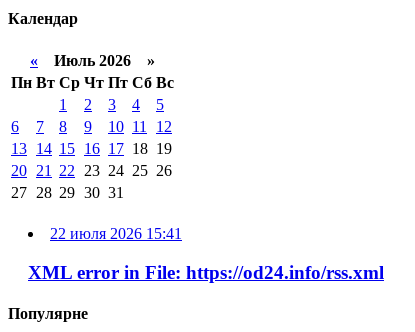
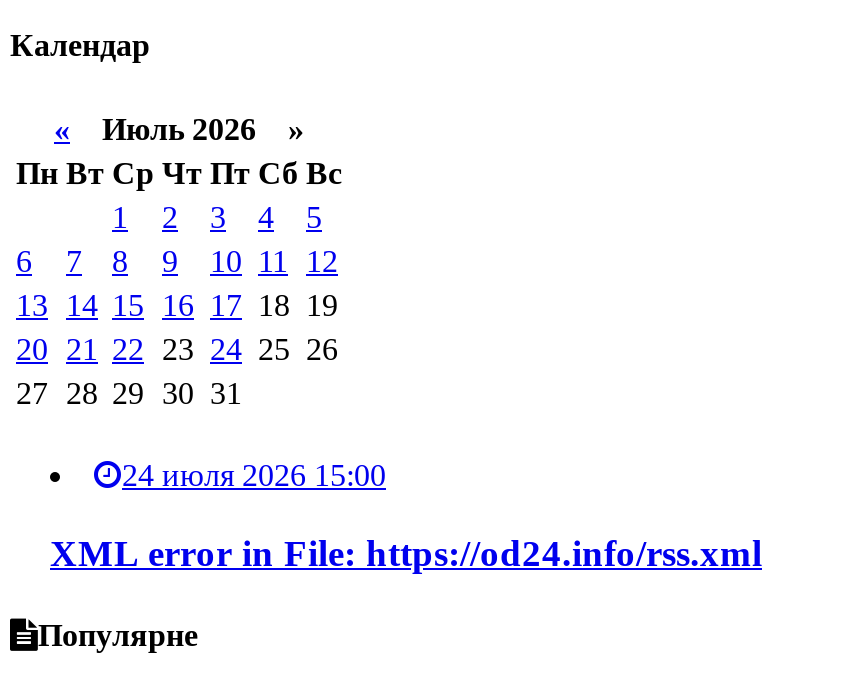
[50,225,182,242] 22 июля 2026 15:41 -> [122,459,386,493] 24 июля 2026 15:00

